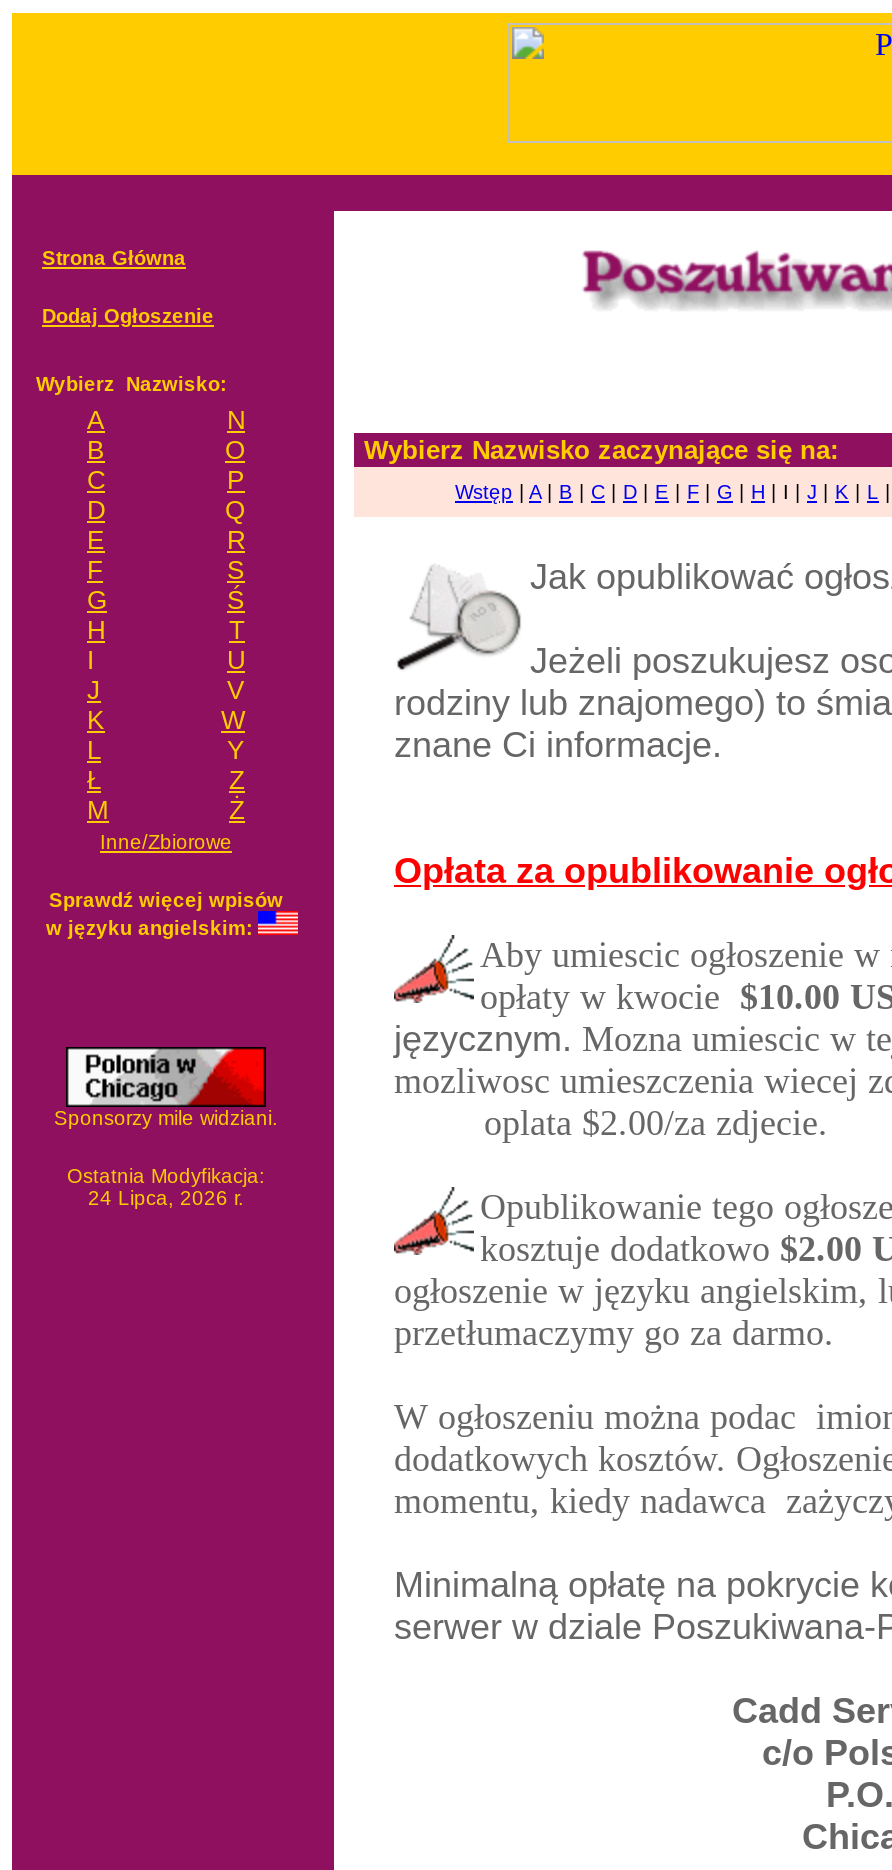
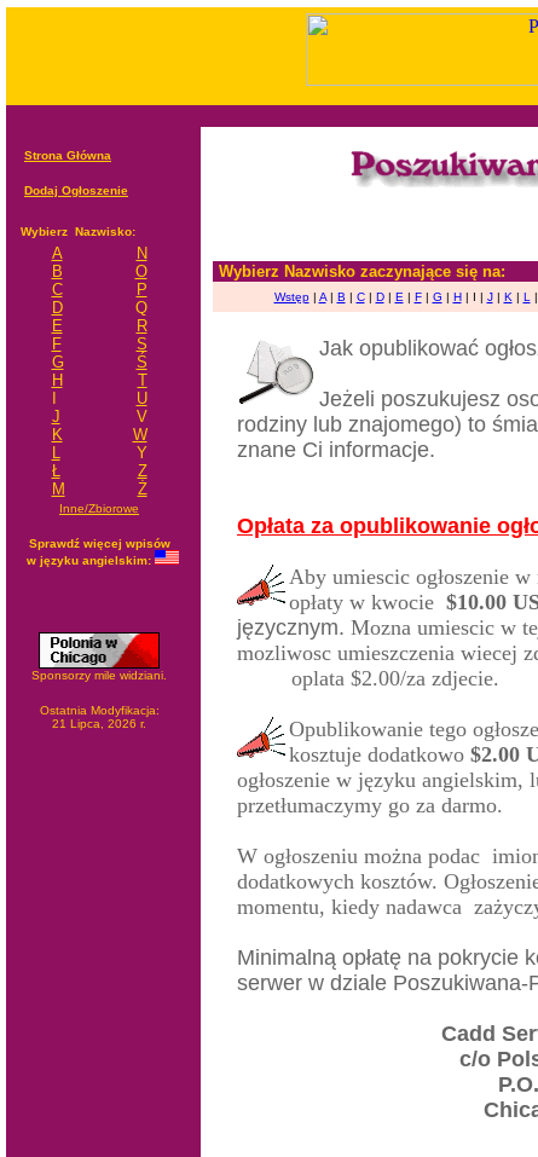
[88,1187,244,1209] 24 Lipca, 2026 r. -> [52,717,146,730] 21 Lipca, 2026 r.

